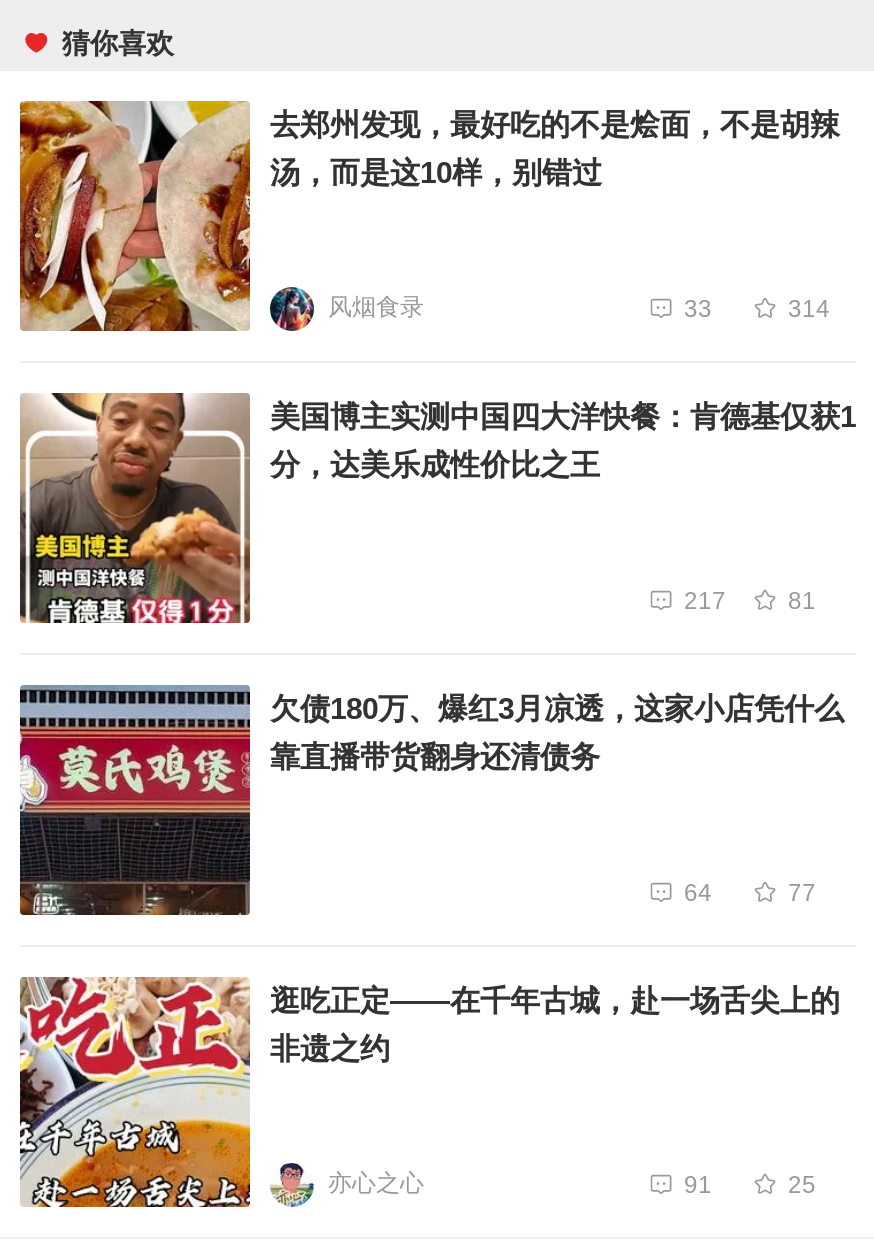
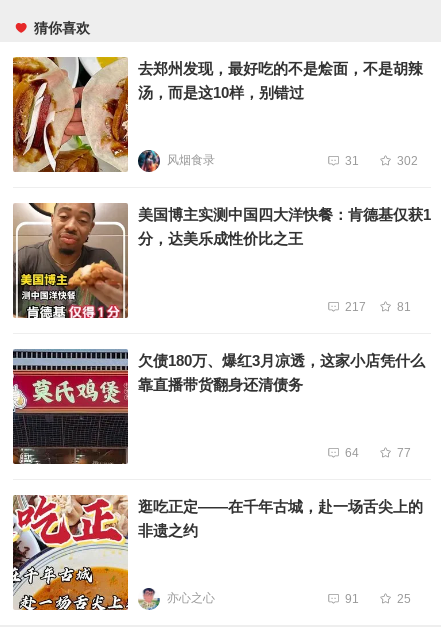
[684,295,712,323] 33 -> [345,154,359,168] 31
[788,295,830,323] 314 -> [397,154,418,168] 302

